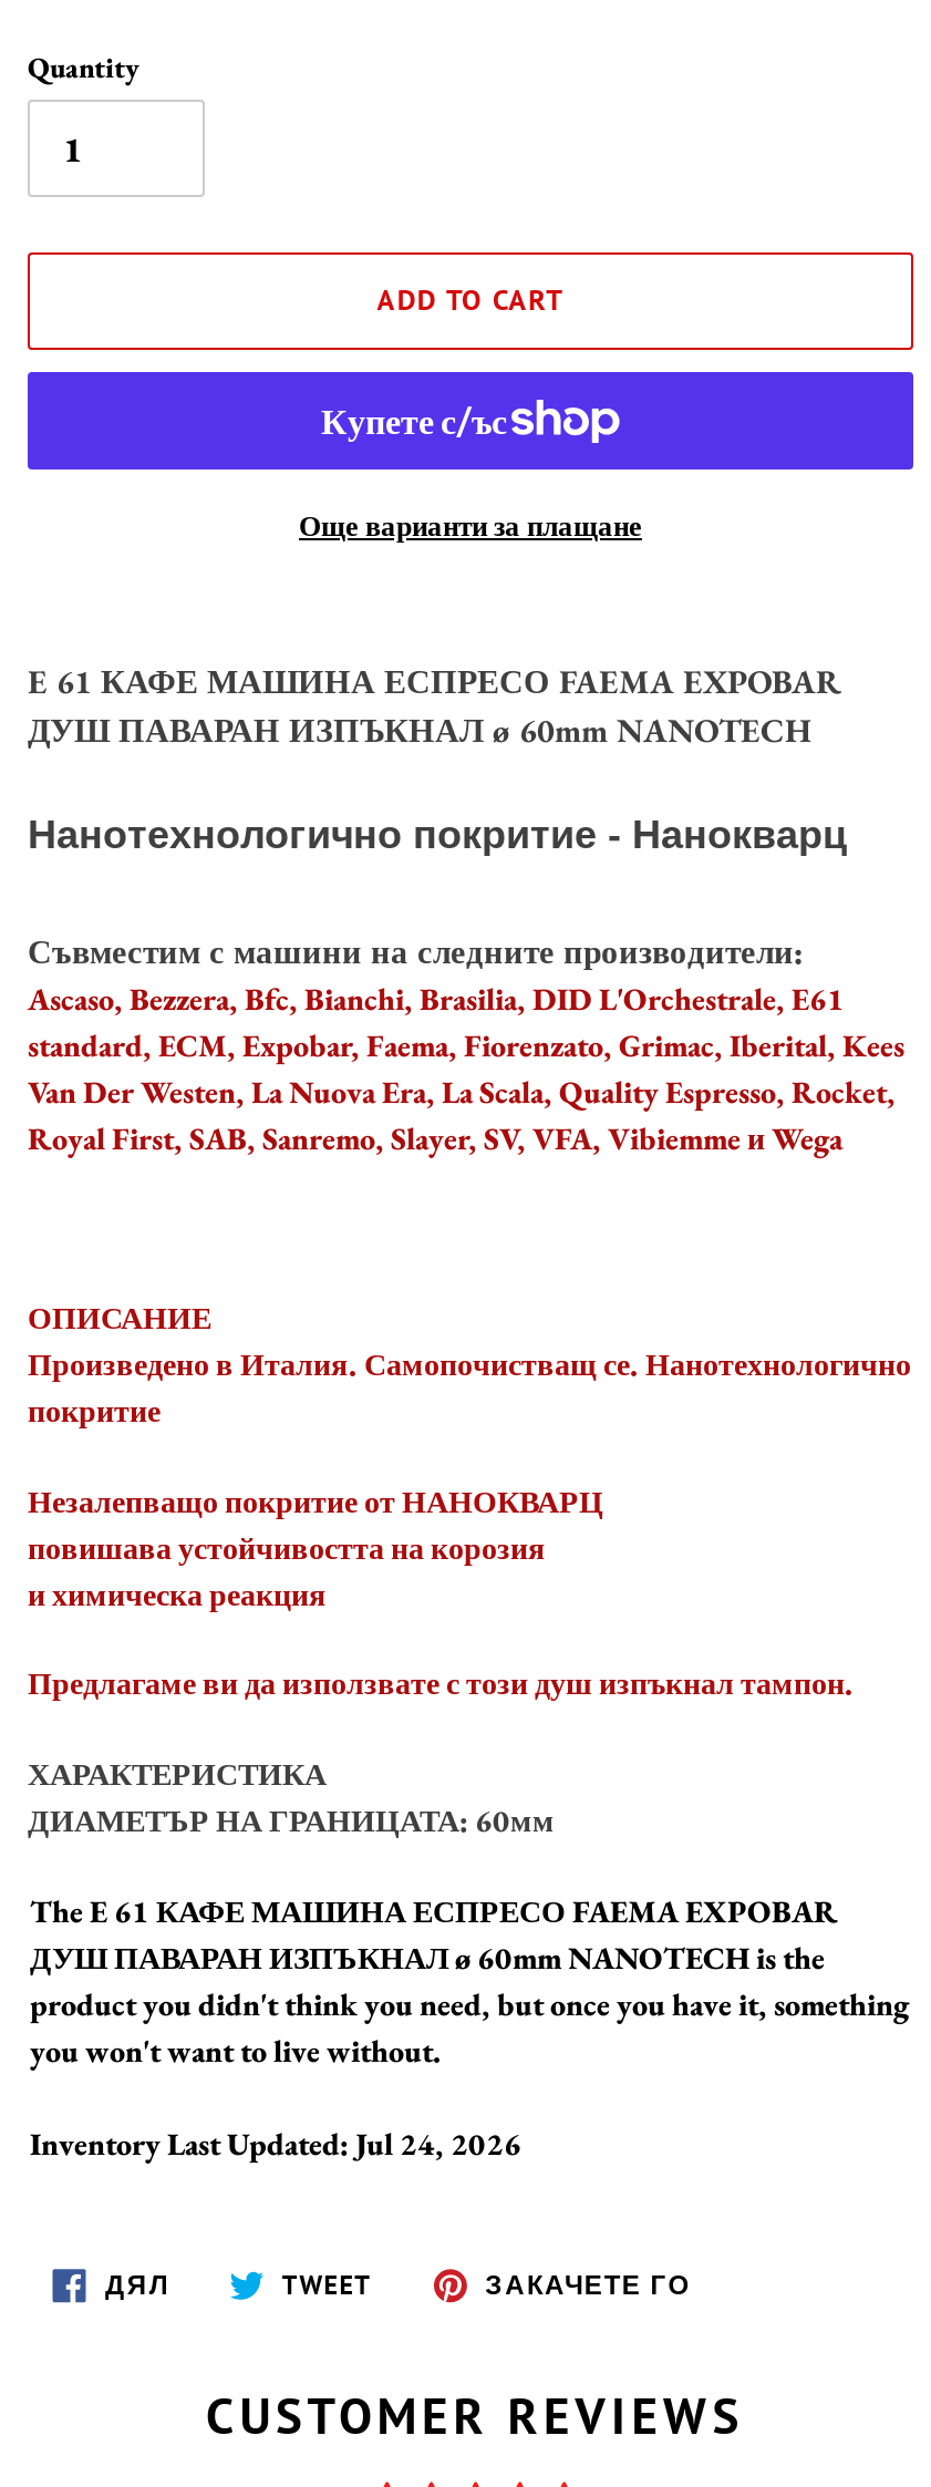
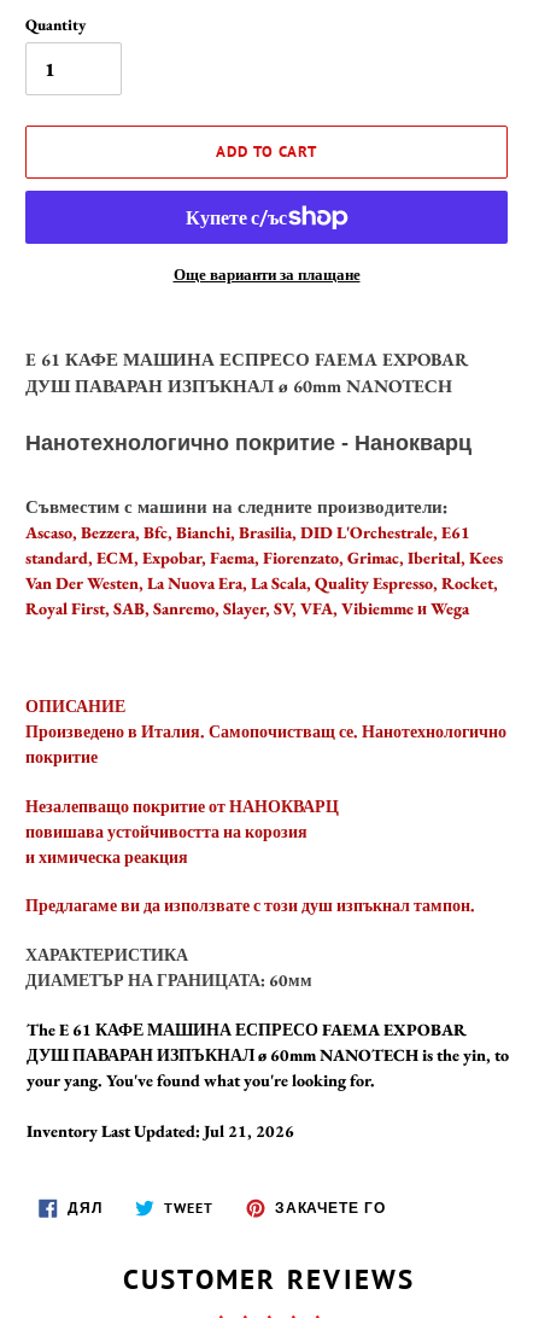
[30,1938,909,2071] ДУШ ПАВАРАН ИЗПЪКНАЛ ø 60mm NANOTECH is the | product you didn't think you need, but once you have it, something | you won't want to live without. -> [27,1044,509,1091] ДУШ ПАВАРАН ИЗПЪКНАЛ ø 60mm NANOTECH is the yin, to | your yang. You've found what you're looking for.
[30,2124,521,2164] Inventory Last Updated: Jul 24, 2026 -> [27,1120,294,1142] Inventory Last Updated: Jul 21, 2026

